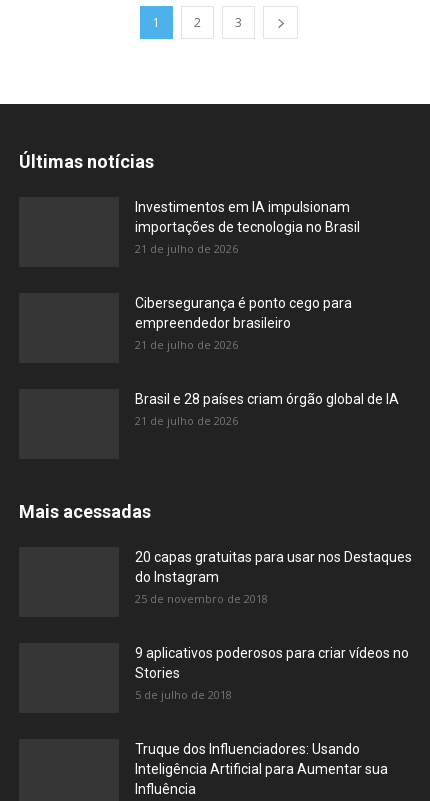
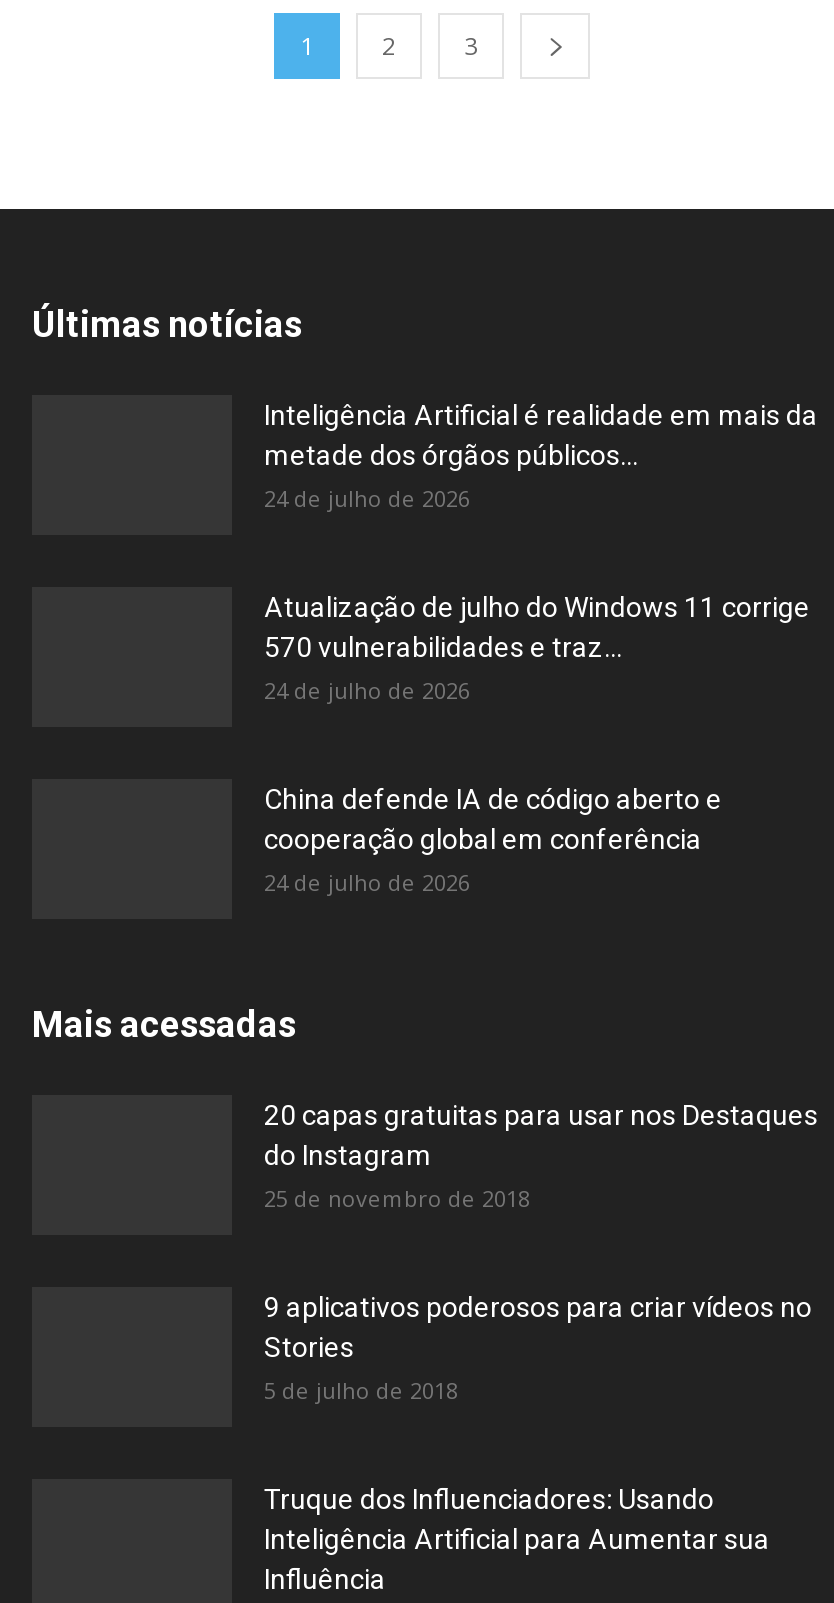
[135,199,360,256] Investimentos em IA impulsionam | importações de tecnologia no Brasil | 21 de julho de 2026 -> [264,398,818,512] Inteligência Artificial é realidade em mais da | metade dos órgãos públicos... | 24 de julho de 2026
[135,295,352,352] Cibersegurança é ponto cego para | empreendedor brasileiro | 21 de julho de 2026 -> [264,590,810,704] Atualização de julho do Windows 11 corrige | 570 vulnerabilidades e traz... | 24 de julho de 2026
[135,391,399,428] Brasil e 28 países criam órgão global de IA | 21 de julho de 2026 -> [264,782,722,896] China defende IA de código aberto e | cooperação global em conferência | 24 de julho de 2026

